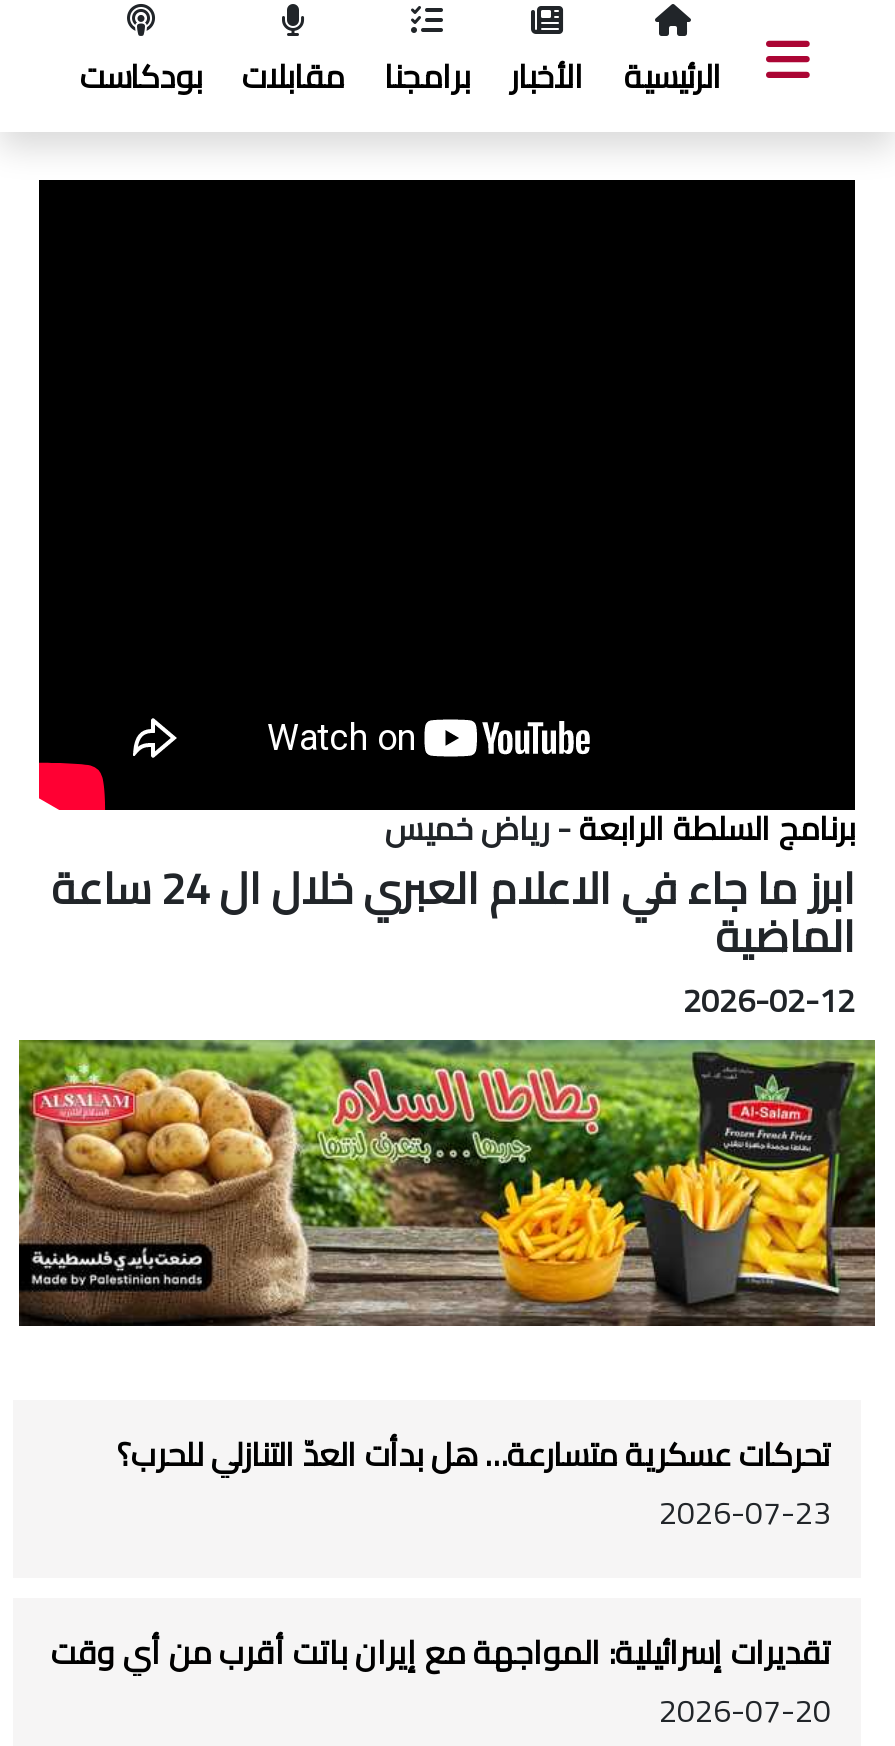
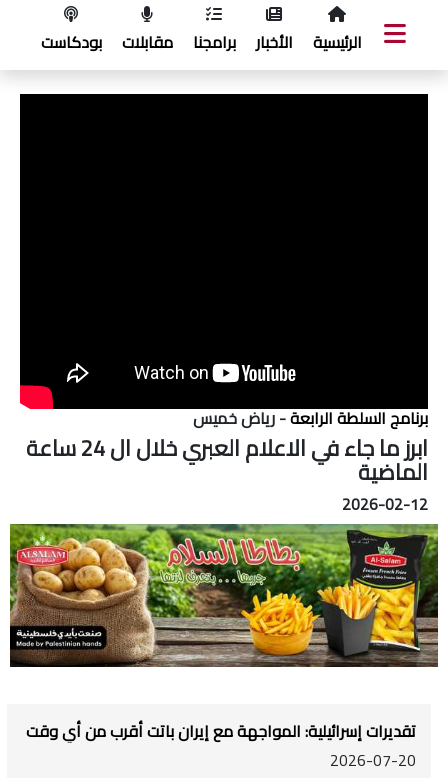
[117,1423,831,1541] تحركات عسكرية متسارعة… هل بدأت العدّ التنازلي للحرب؟ | 2026-07-23 -> none

